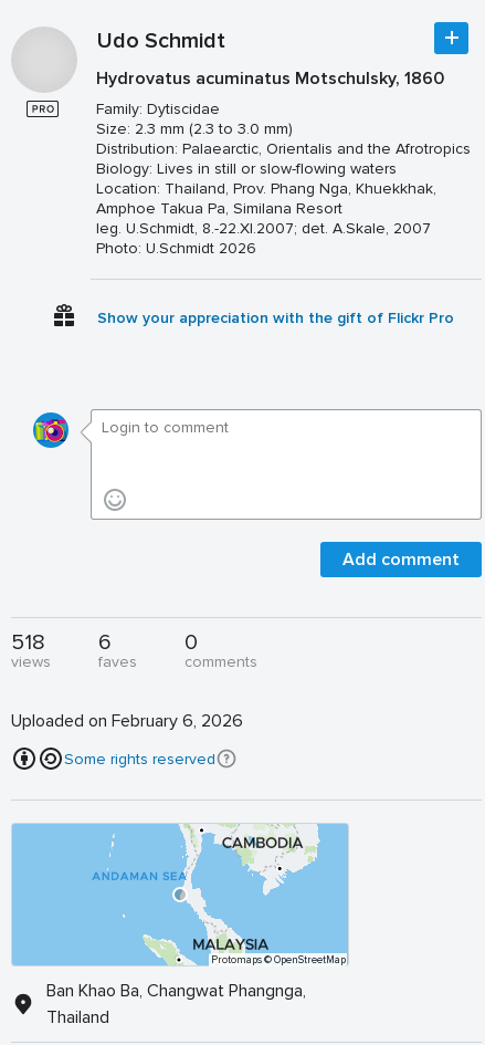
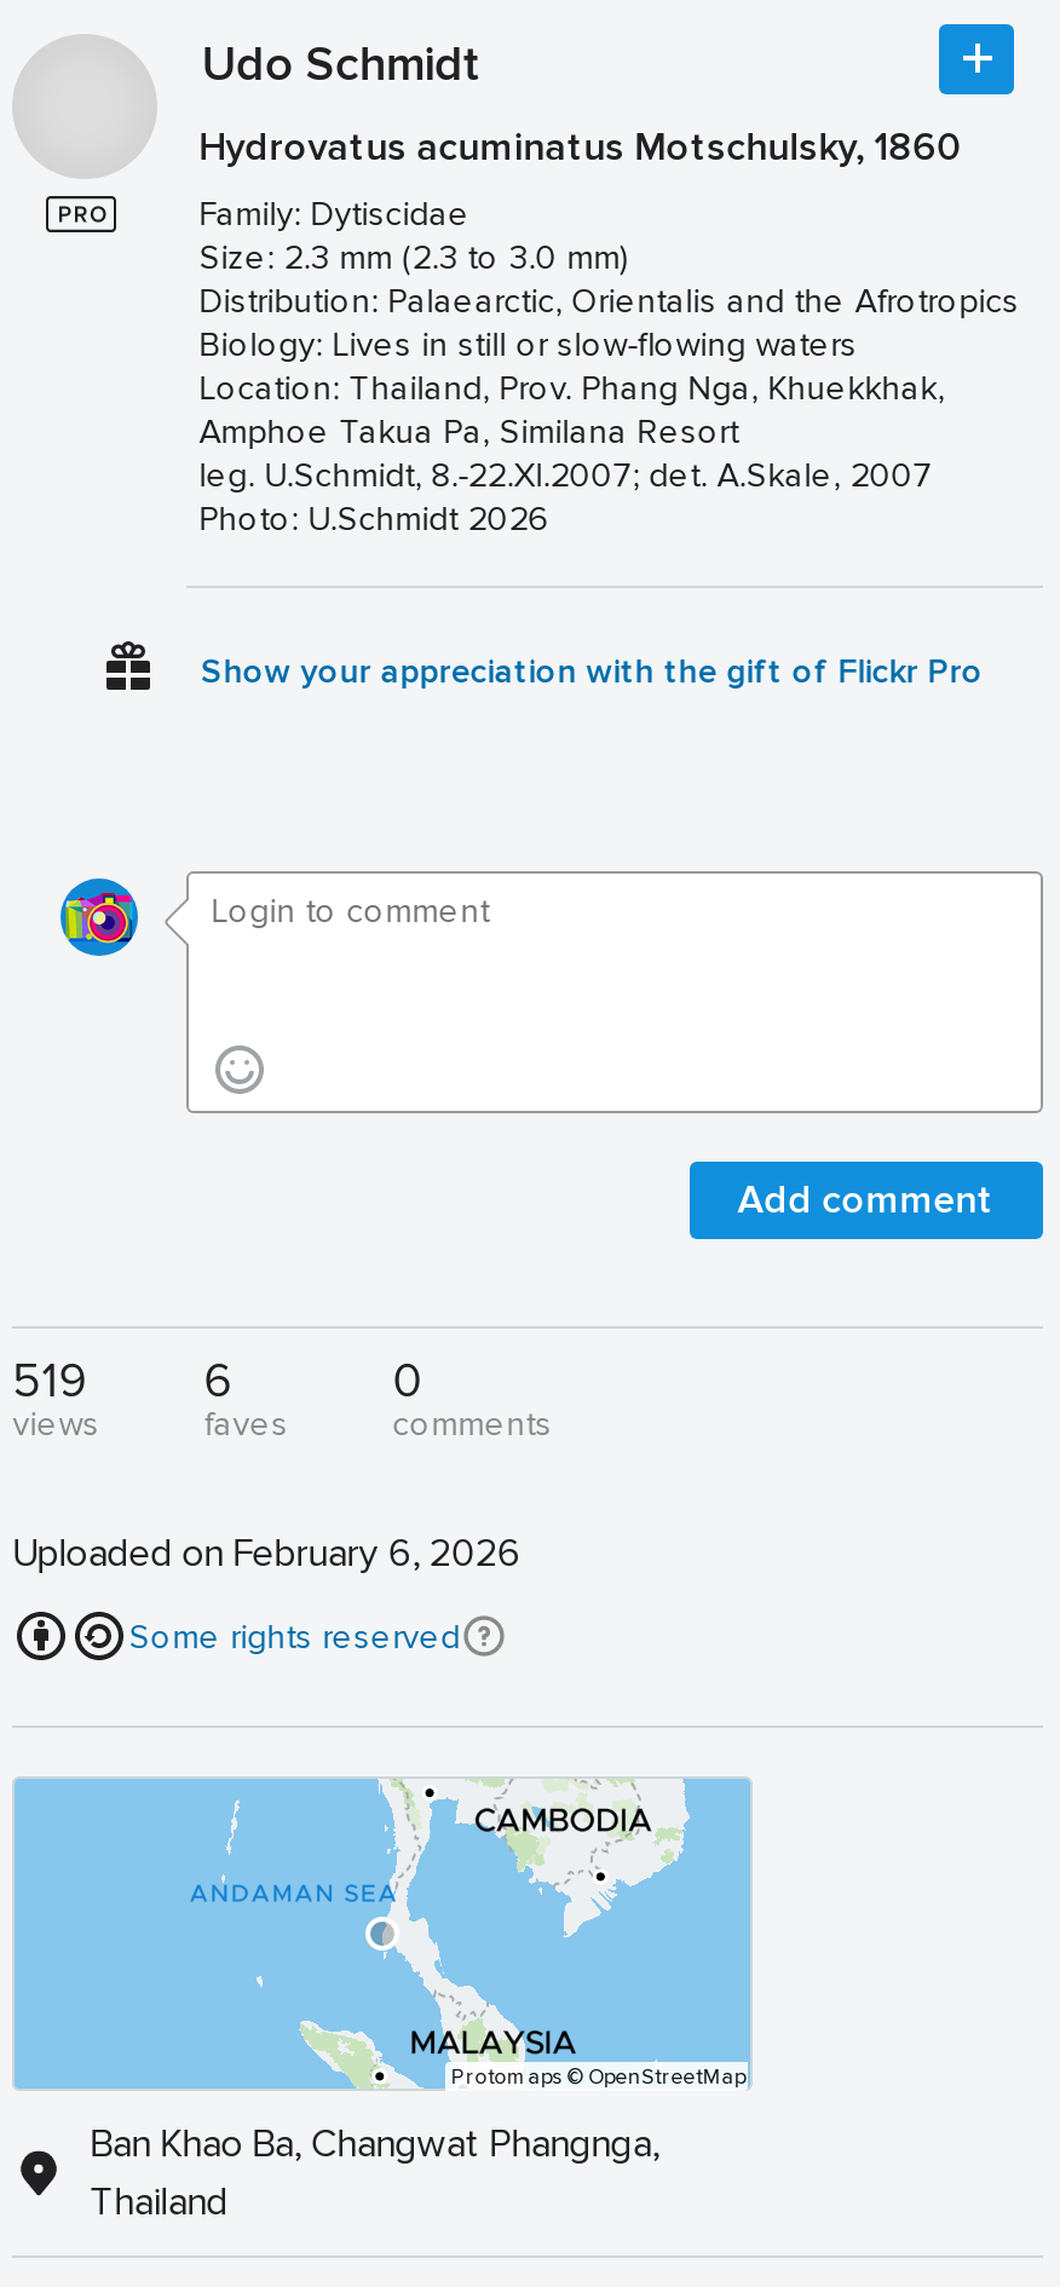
[11,629,112,656] 518 6 -> [13,1353,233,1411] 519 6

